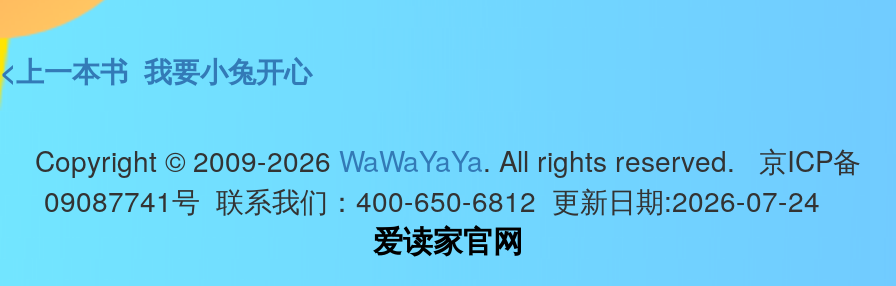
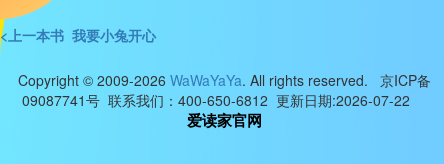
[44,180,852,220] 09087741号 联系我们：400-650-6812 更新日期:2026-07-24 -> [22,90,426,110] 09087741号 联系我们：400-650-6812 更新日期:2026-07-22

